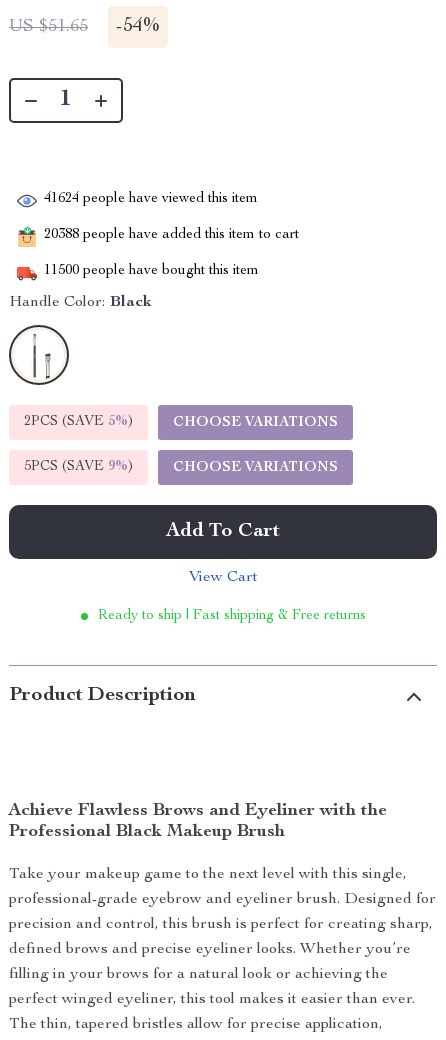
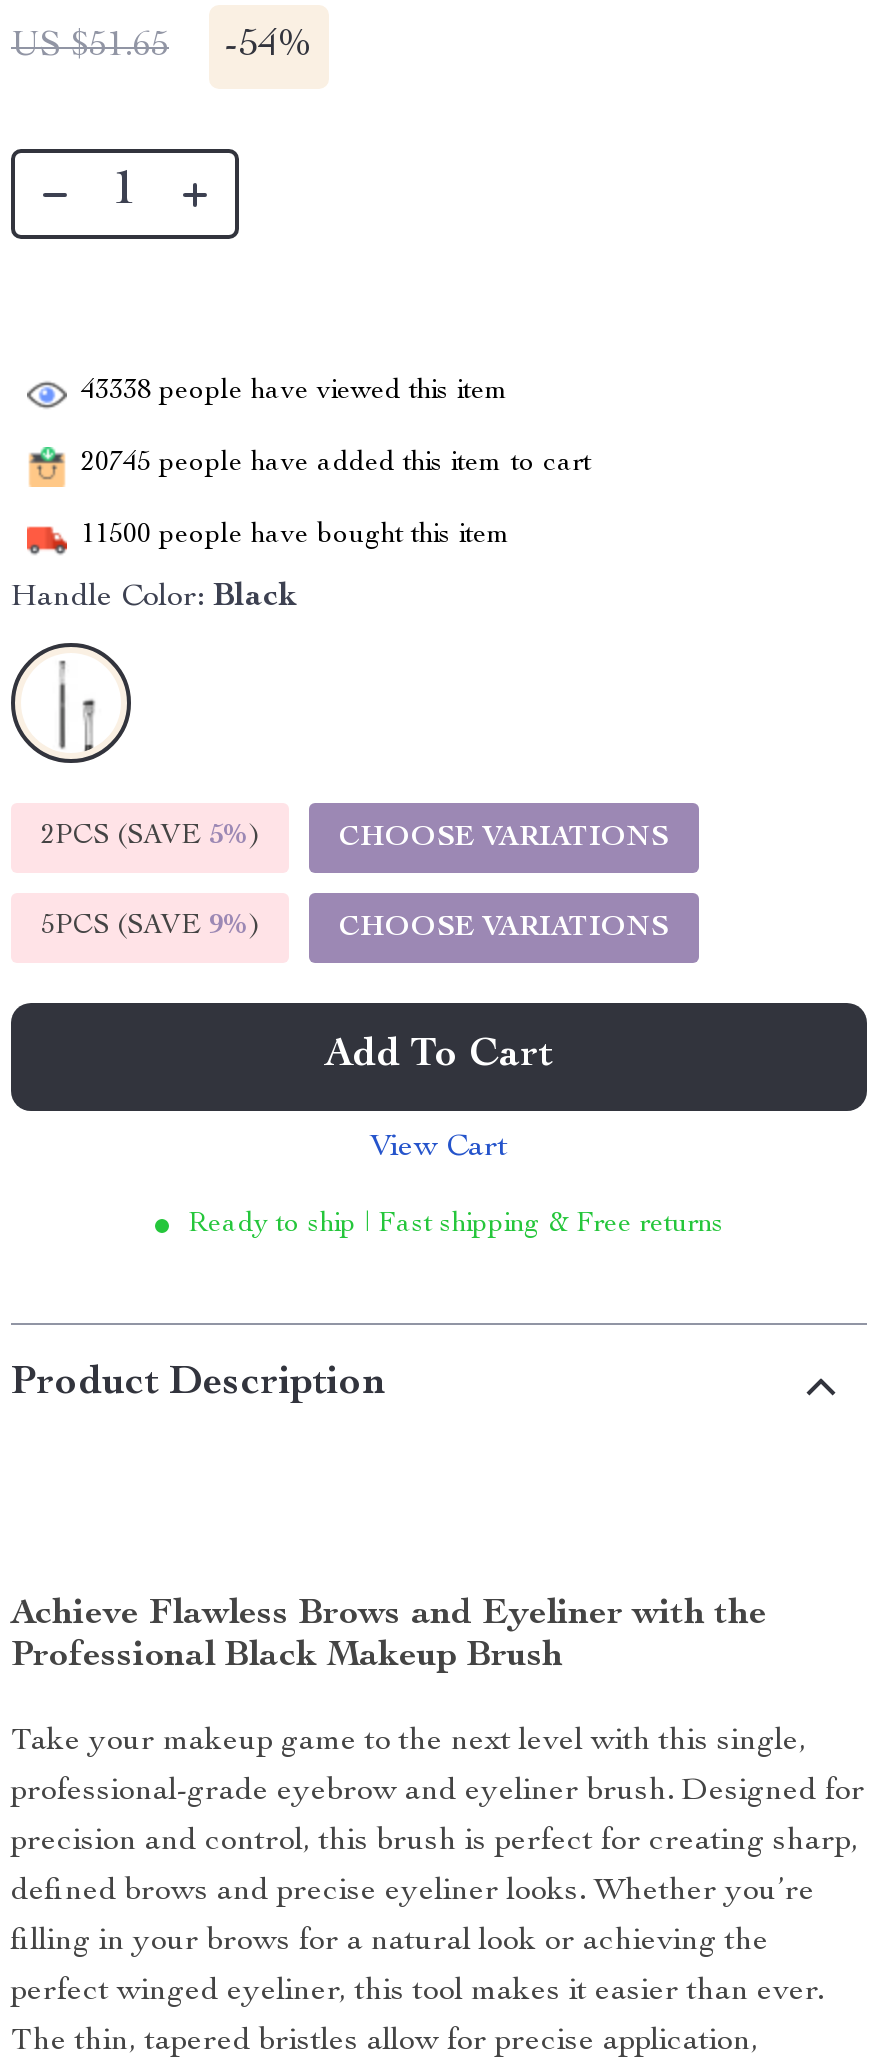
[44,192,258,206] 41624 people have viewed this item -> [81,378,509,406] 43338 people have viewed this item
[44,228,299,242] 20388 people have added this item to cart -> [81,450,591,478] 20745 people have added this item to cart

